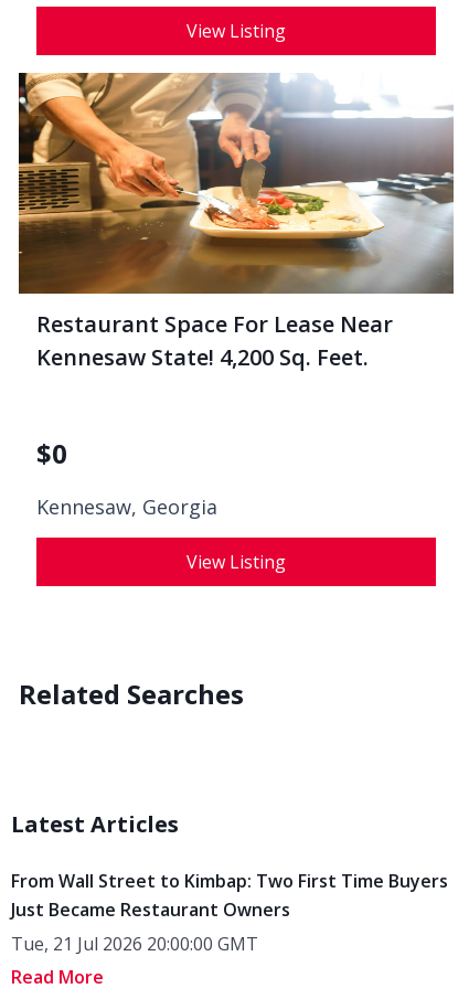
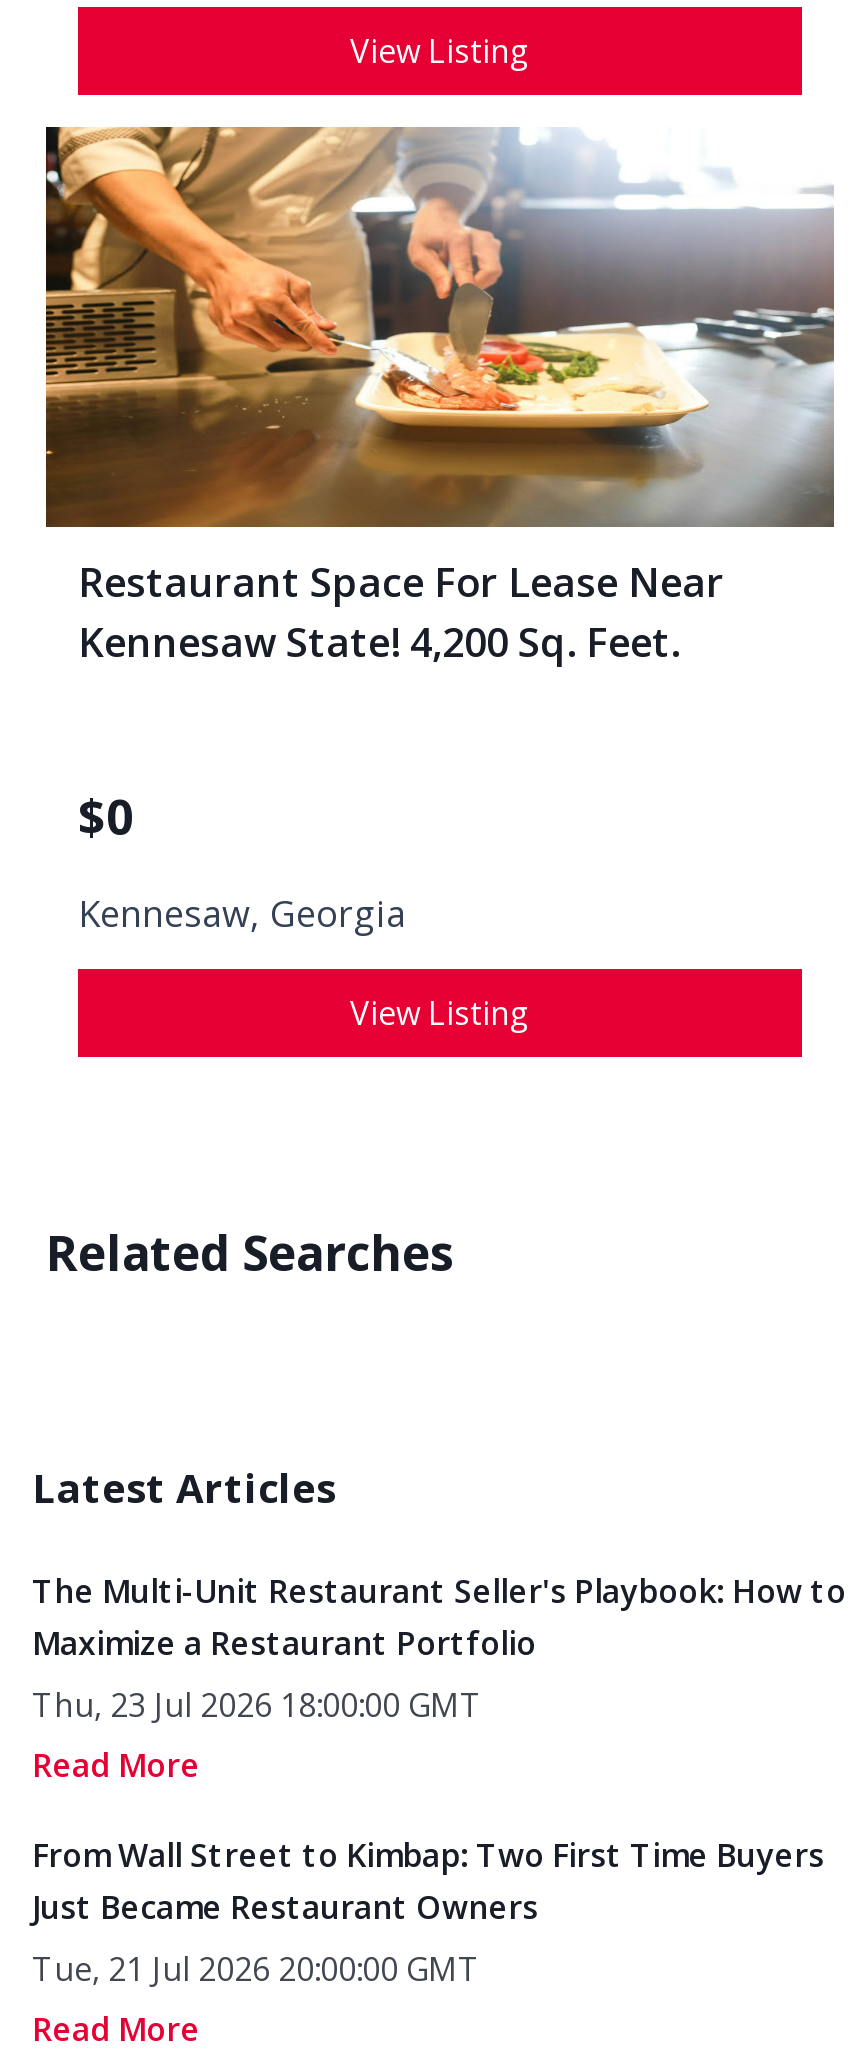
none -> [32,1569,846,1787] The Multi-Unit Restaurant Seller's Playbook: How to | Maximize a Restaurant Portfolio | Thu, 23 Jul 2026 18:00:00 GMT | Read More

